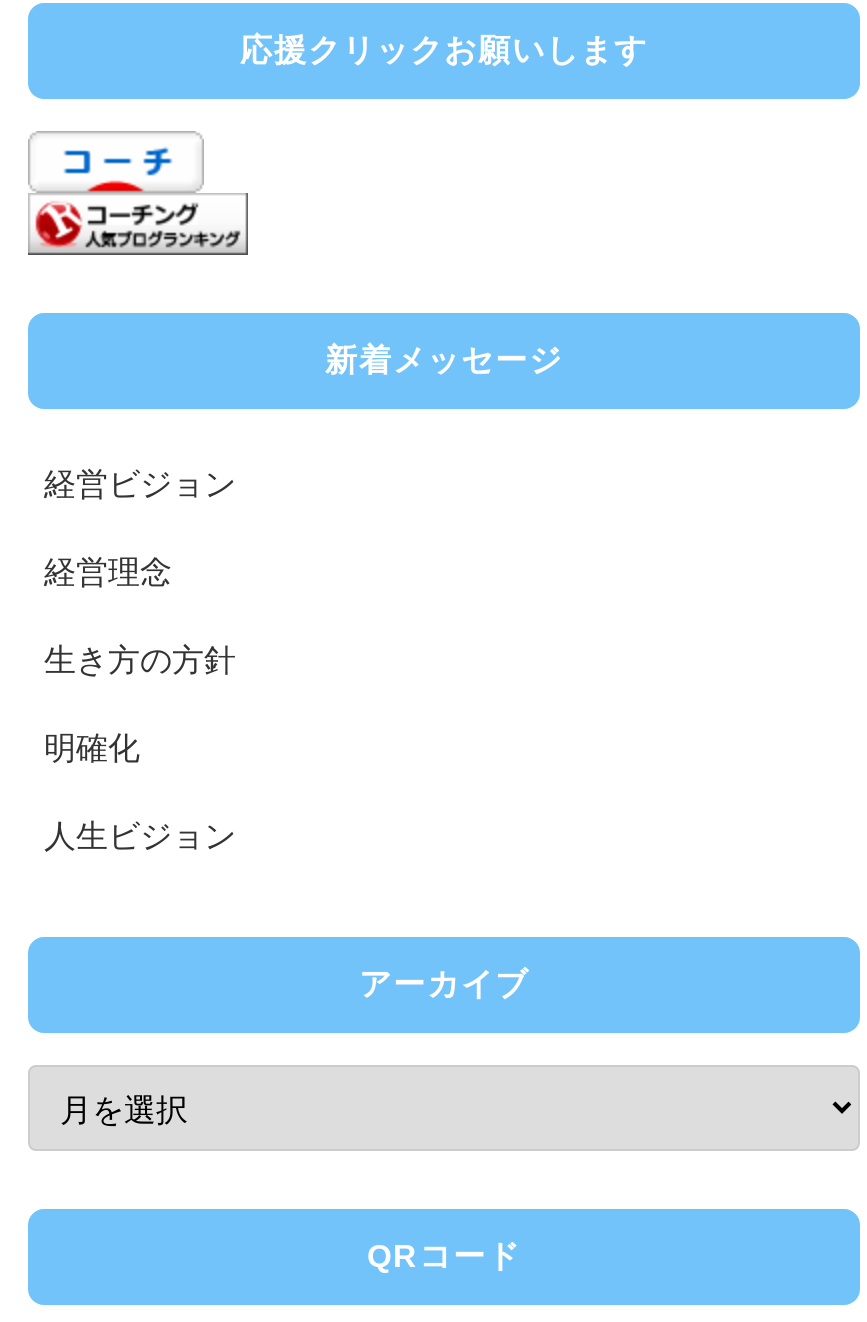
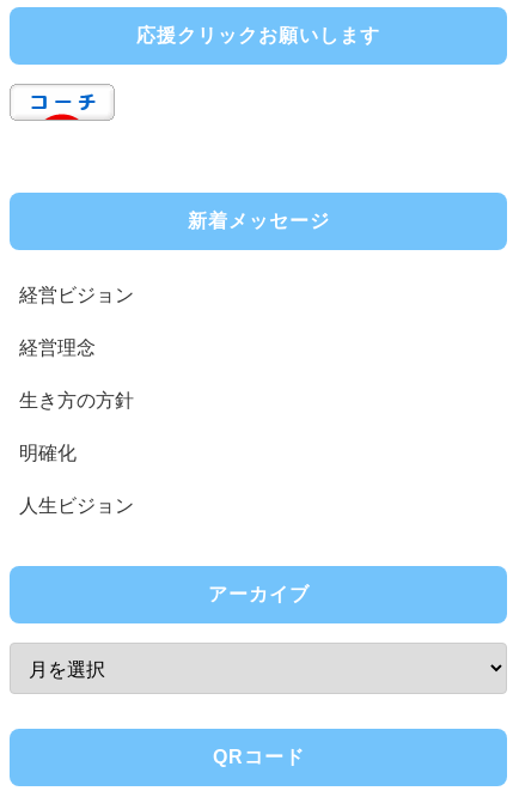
[26,191,250,257] [image] -> none

